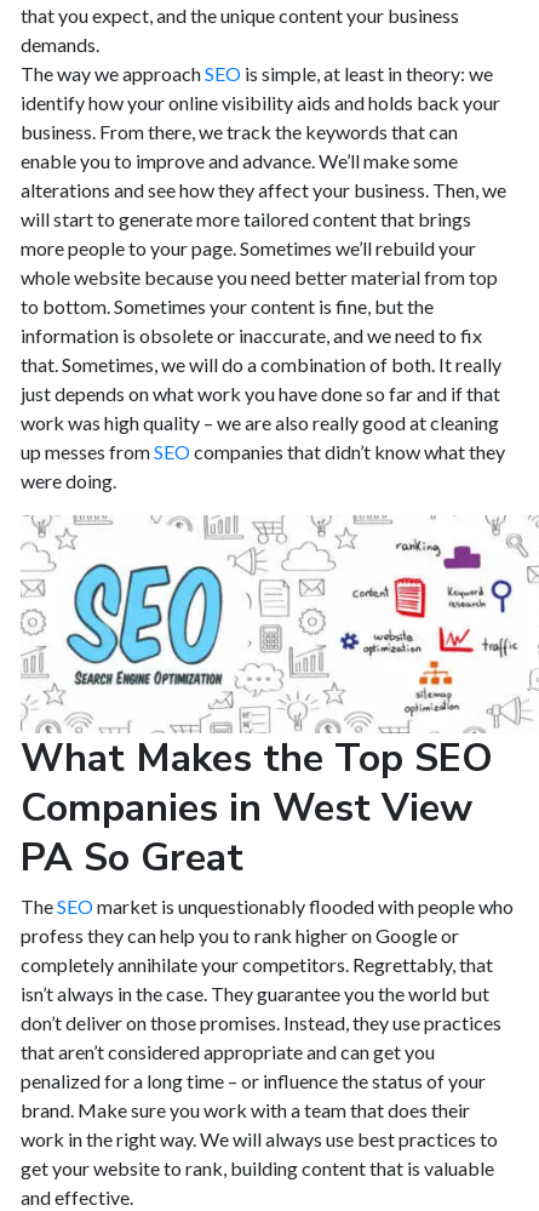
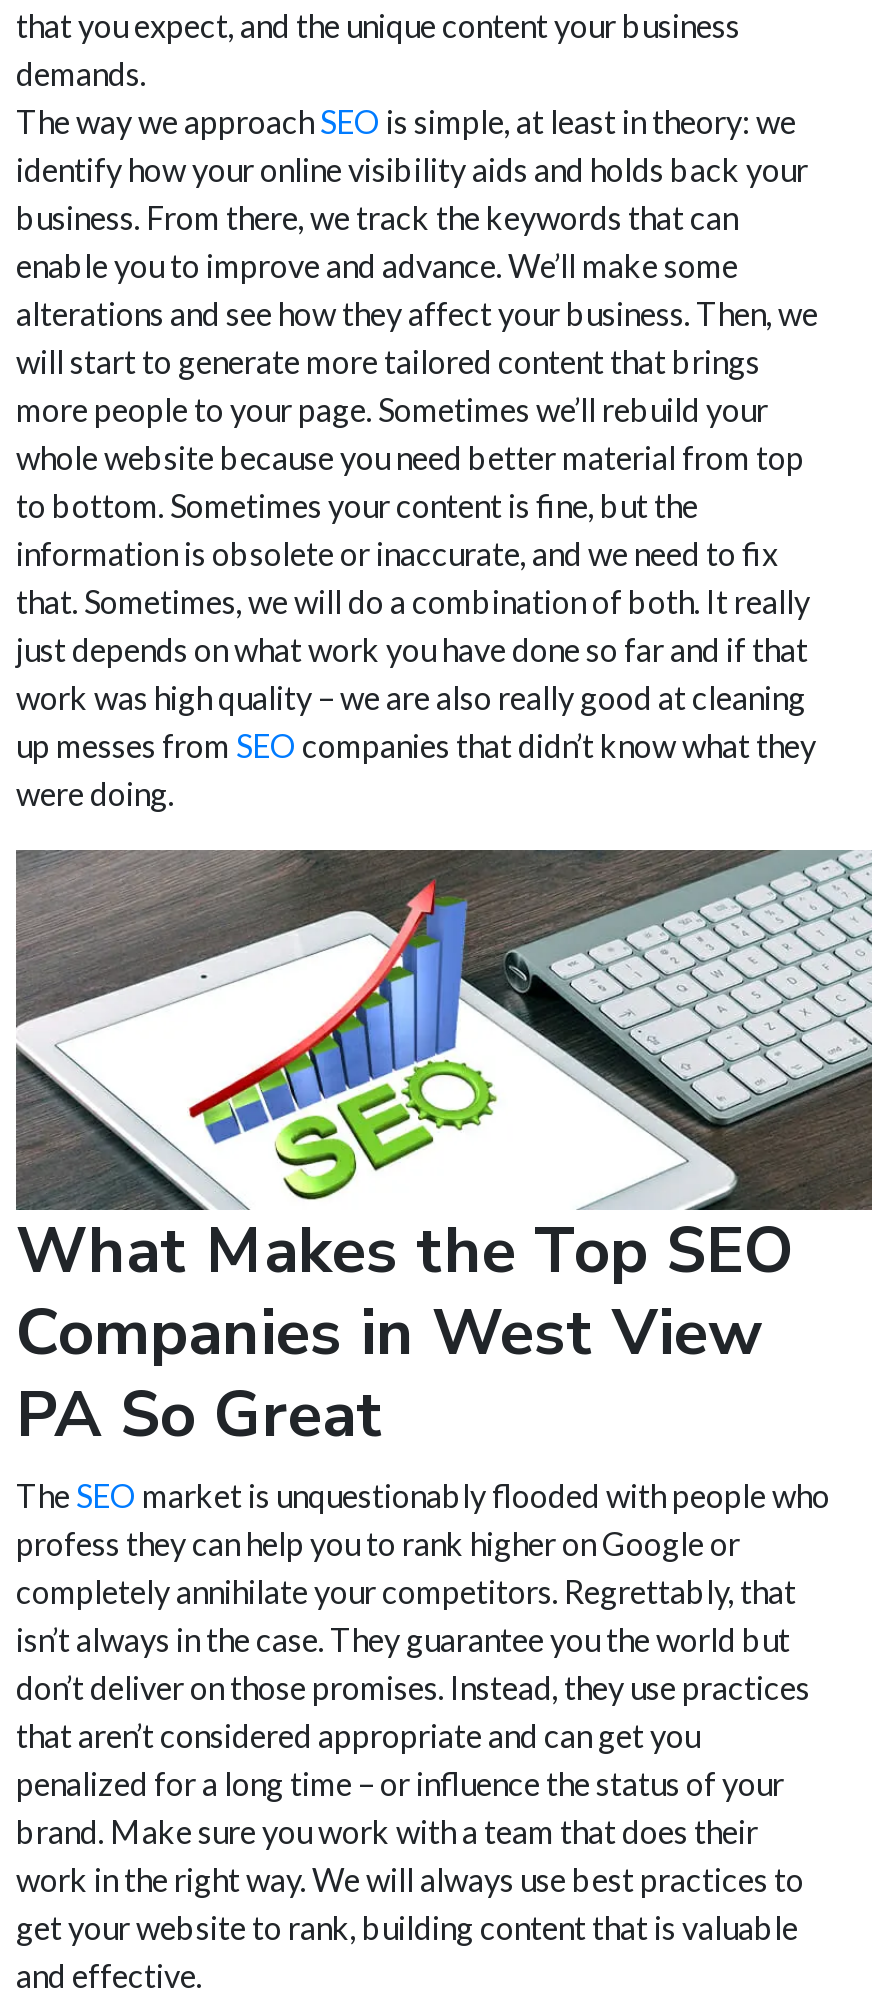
[21,515,535,735] [image] -> [14,848,866,1214] [image]

